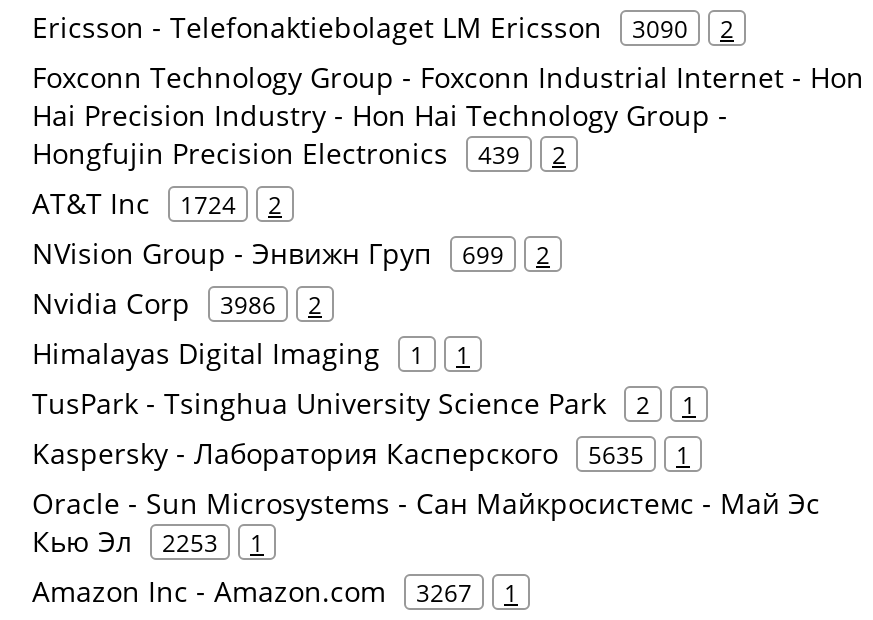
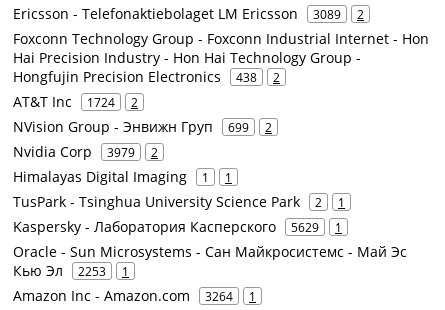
[32,8,734,46] Ericsson - Telefonaktiebolaget LM Ericsson 3090 2 -> [13,4,364,23] Ericsson - Telefonaktiebolaget LM Ericsson 3089 2
[32,134,566,172] Hongfujin Precision Electronics 439 2 -> [13,67,280,86] Hongfujin Precision Electronics 438 2
[32,284,322,322] Nvidia Corp 3986 2 -> [13,142,158,161] Nvidia Corp 3979 2
[32,434,690,472] Kaspersky - Лаборатория Касперского 5635 1 -> [13,217,342,236] Kaspersky - Лаборатория Касперского 5629 1
[32,572,518,610] Amazon Inc - Amazon.com 3267 1 -> [13,286,256,305] Amazon Inc - Amazon.com 3264 1

